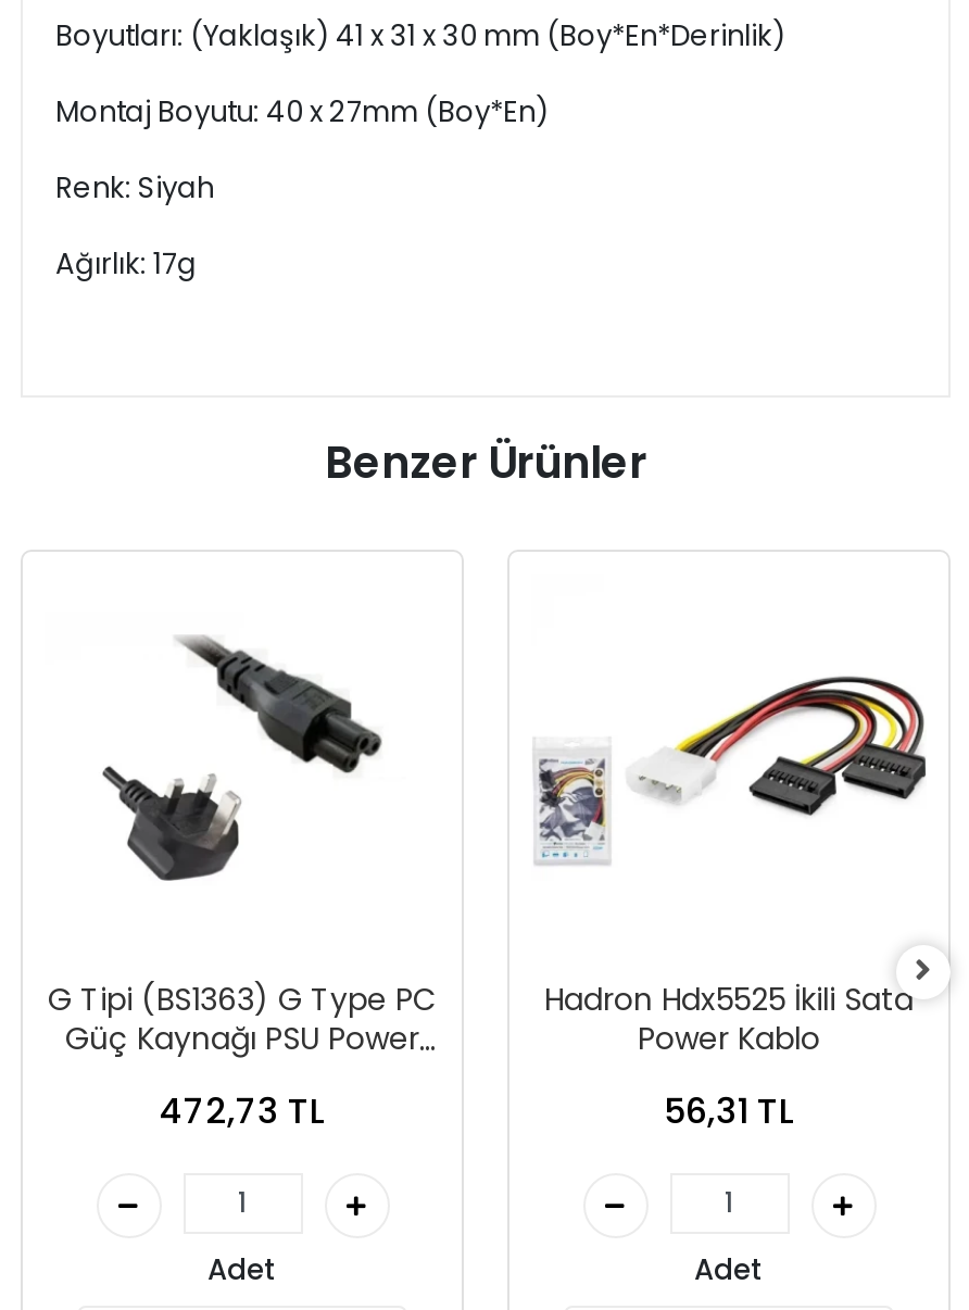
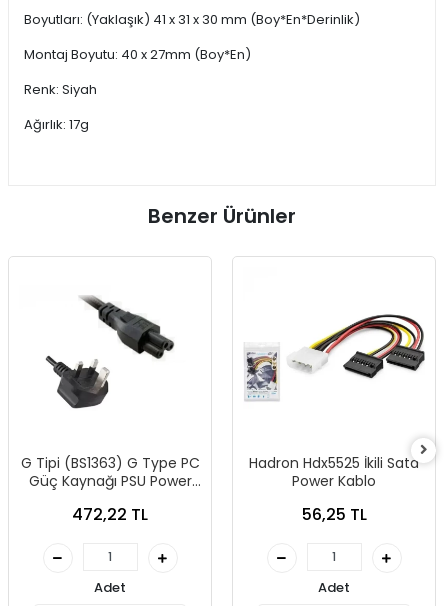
[160,1086,325,1136] 472,73 TL -> [72,503,148,526] 472,22 TL
[664,1086,794,1136] 56,31 TL -> [301,503,366,526] 56,25 TL

